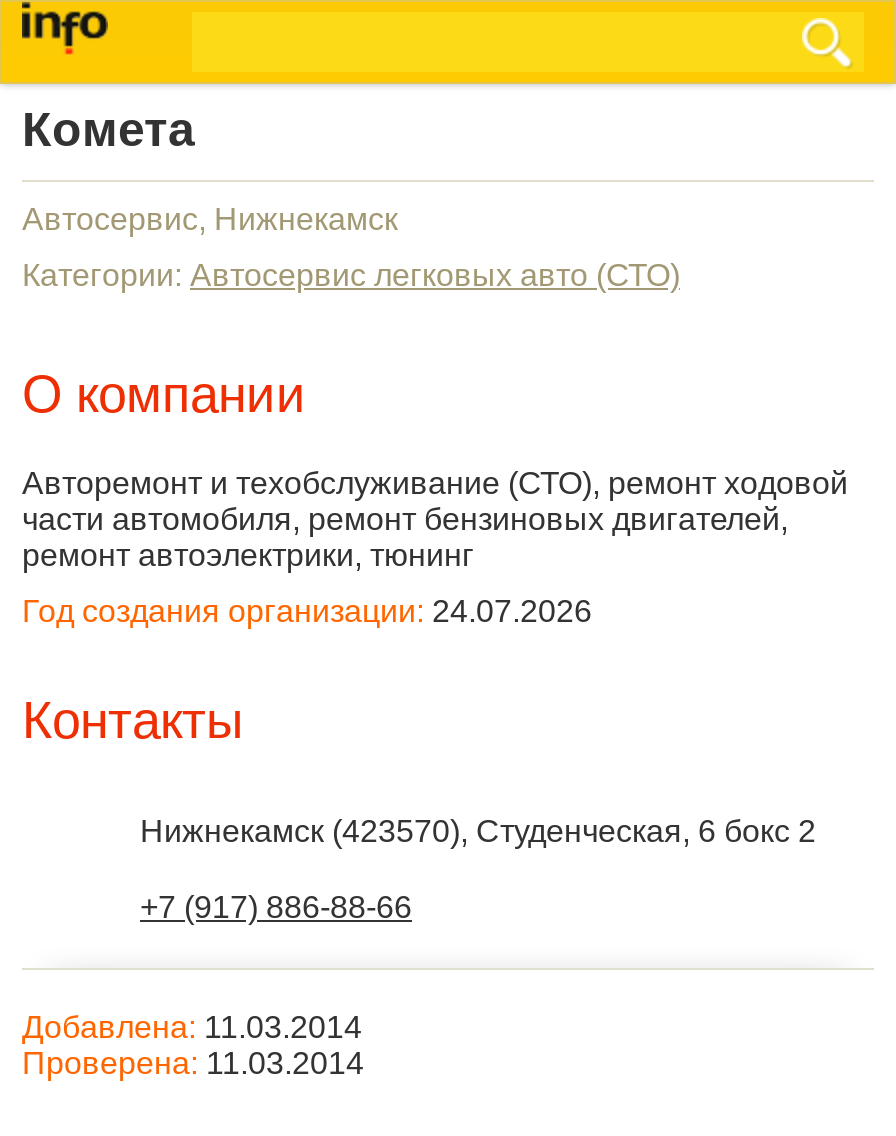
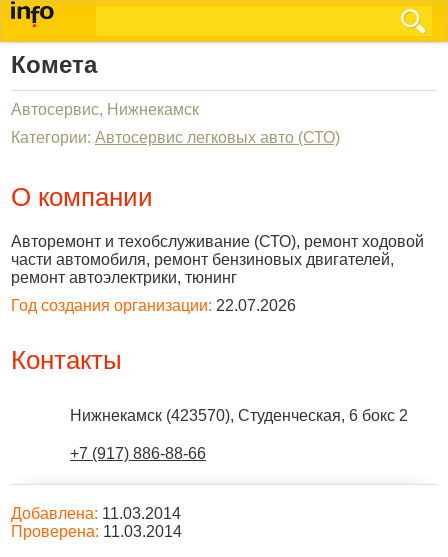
[22,594,592,628] Год создания организации: 24.07.2026 -> [11,297,296,314] Год создания организации: 22.07.2026

